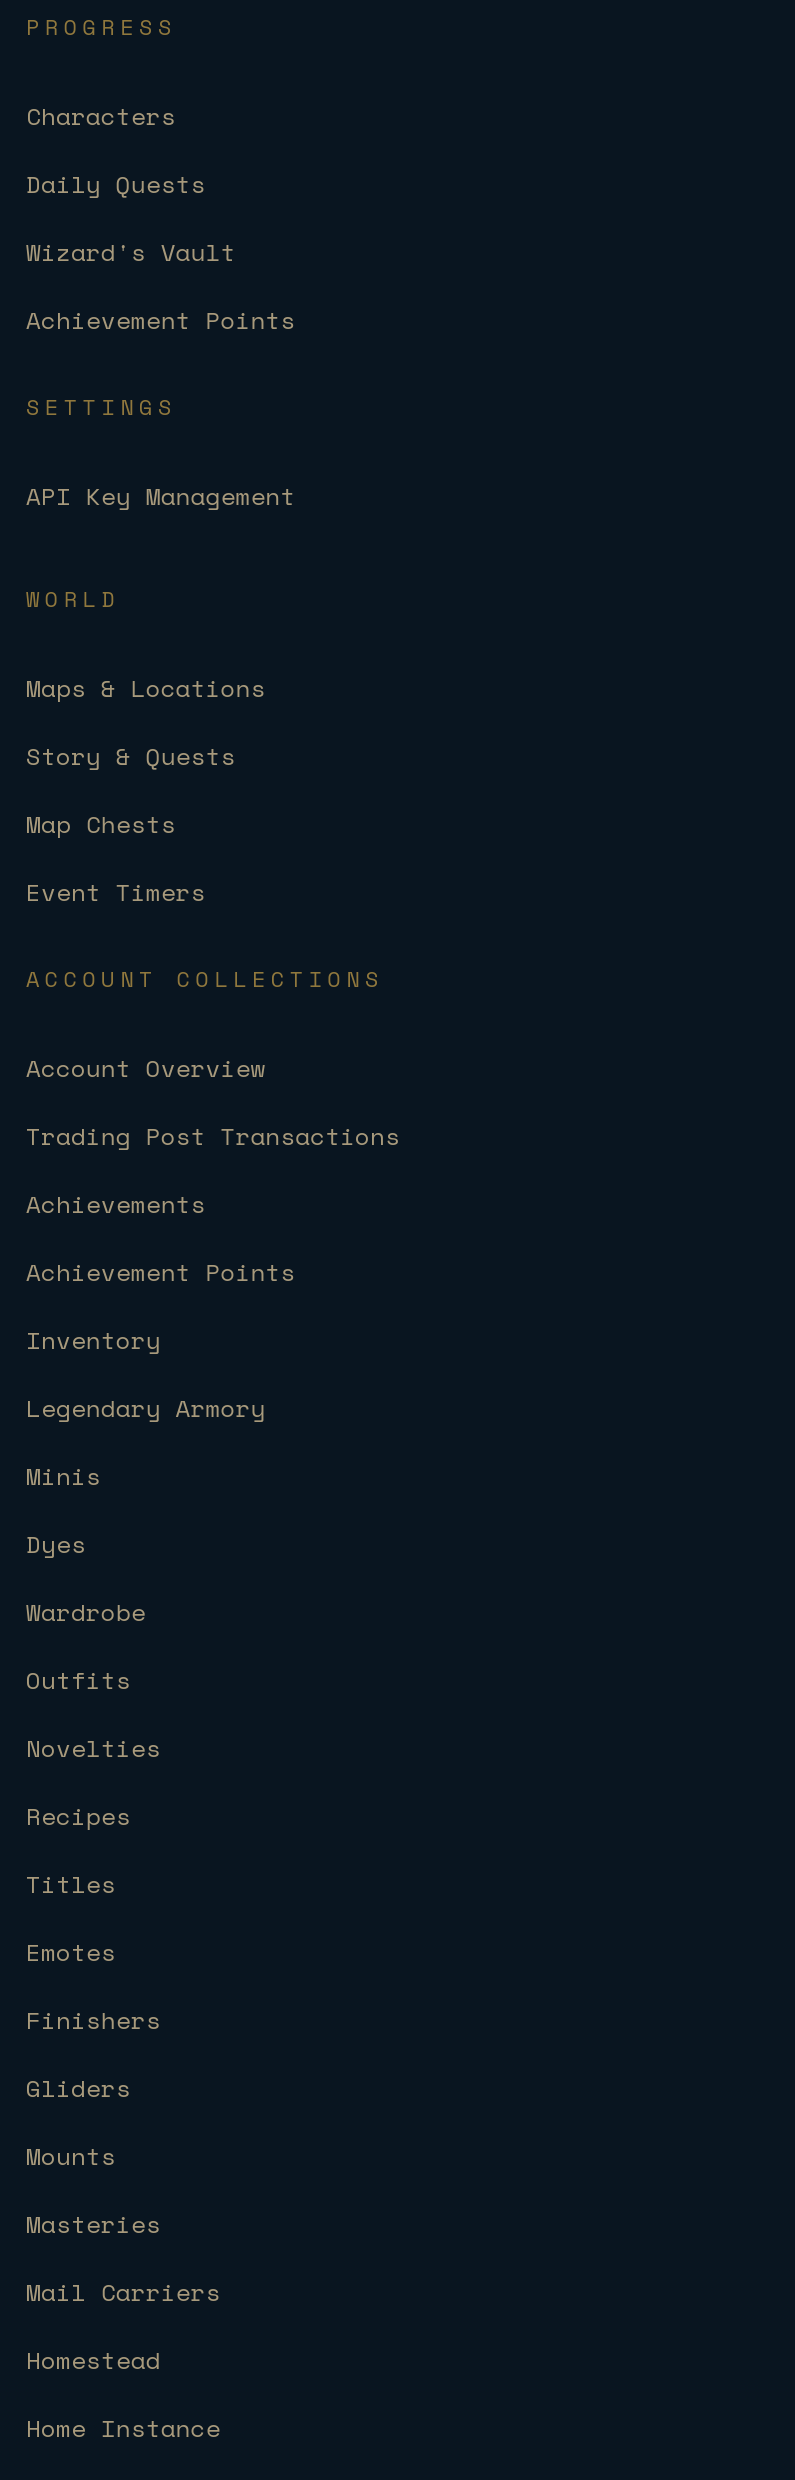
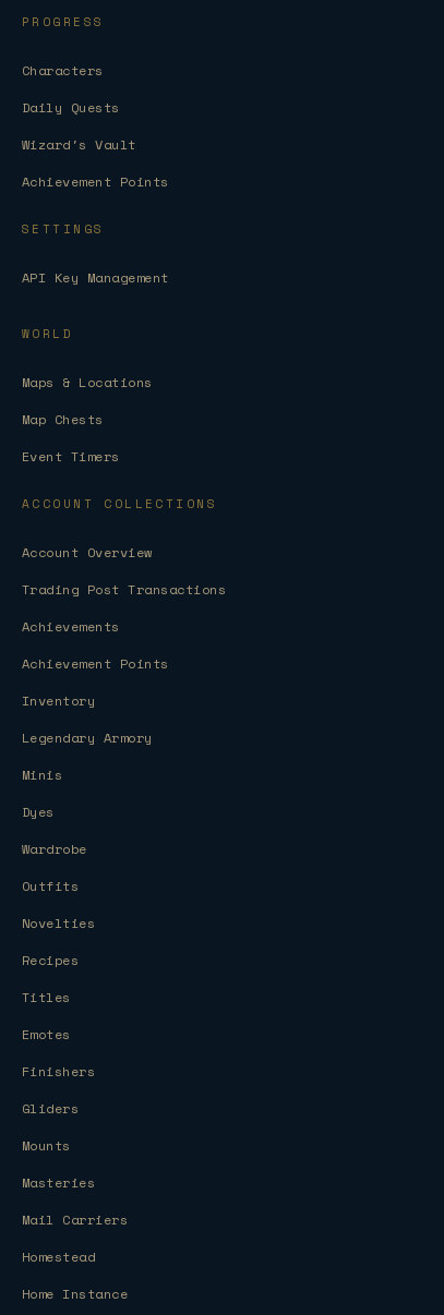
[26,739,235,773] Story & Quests -> none

